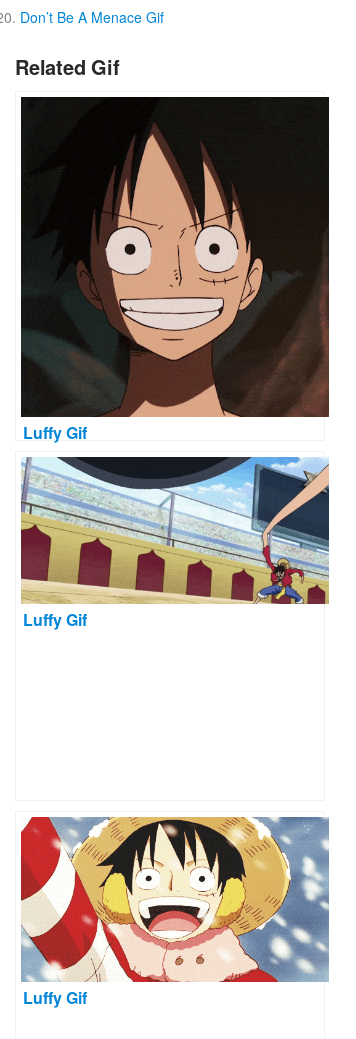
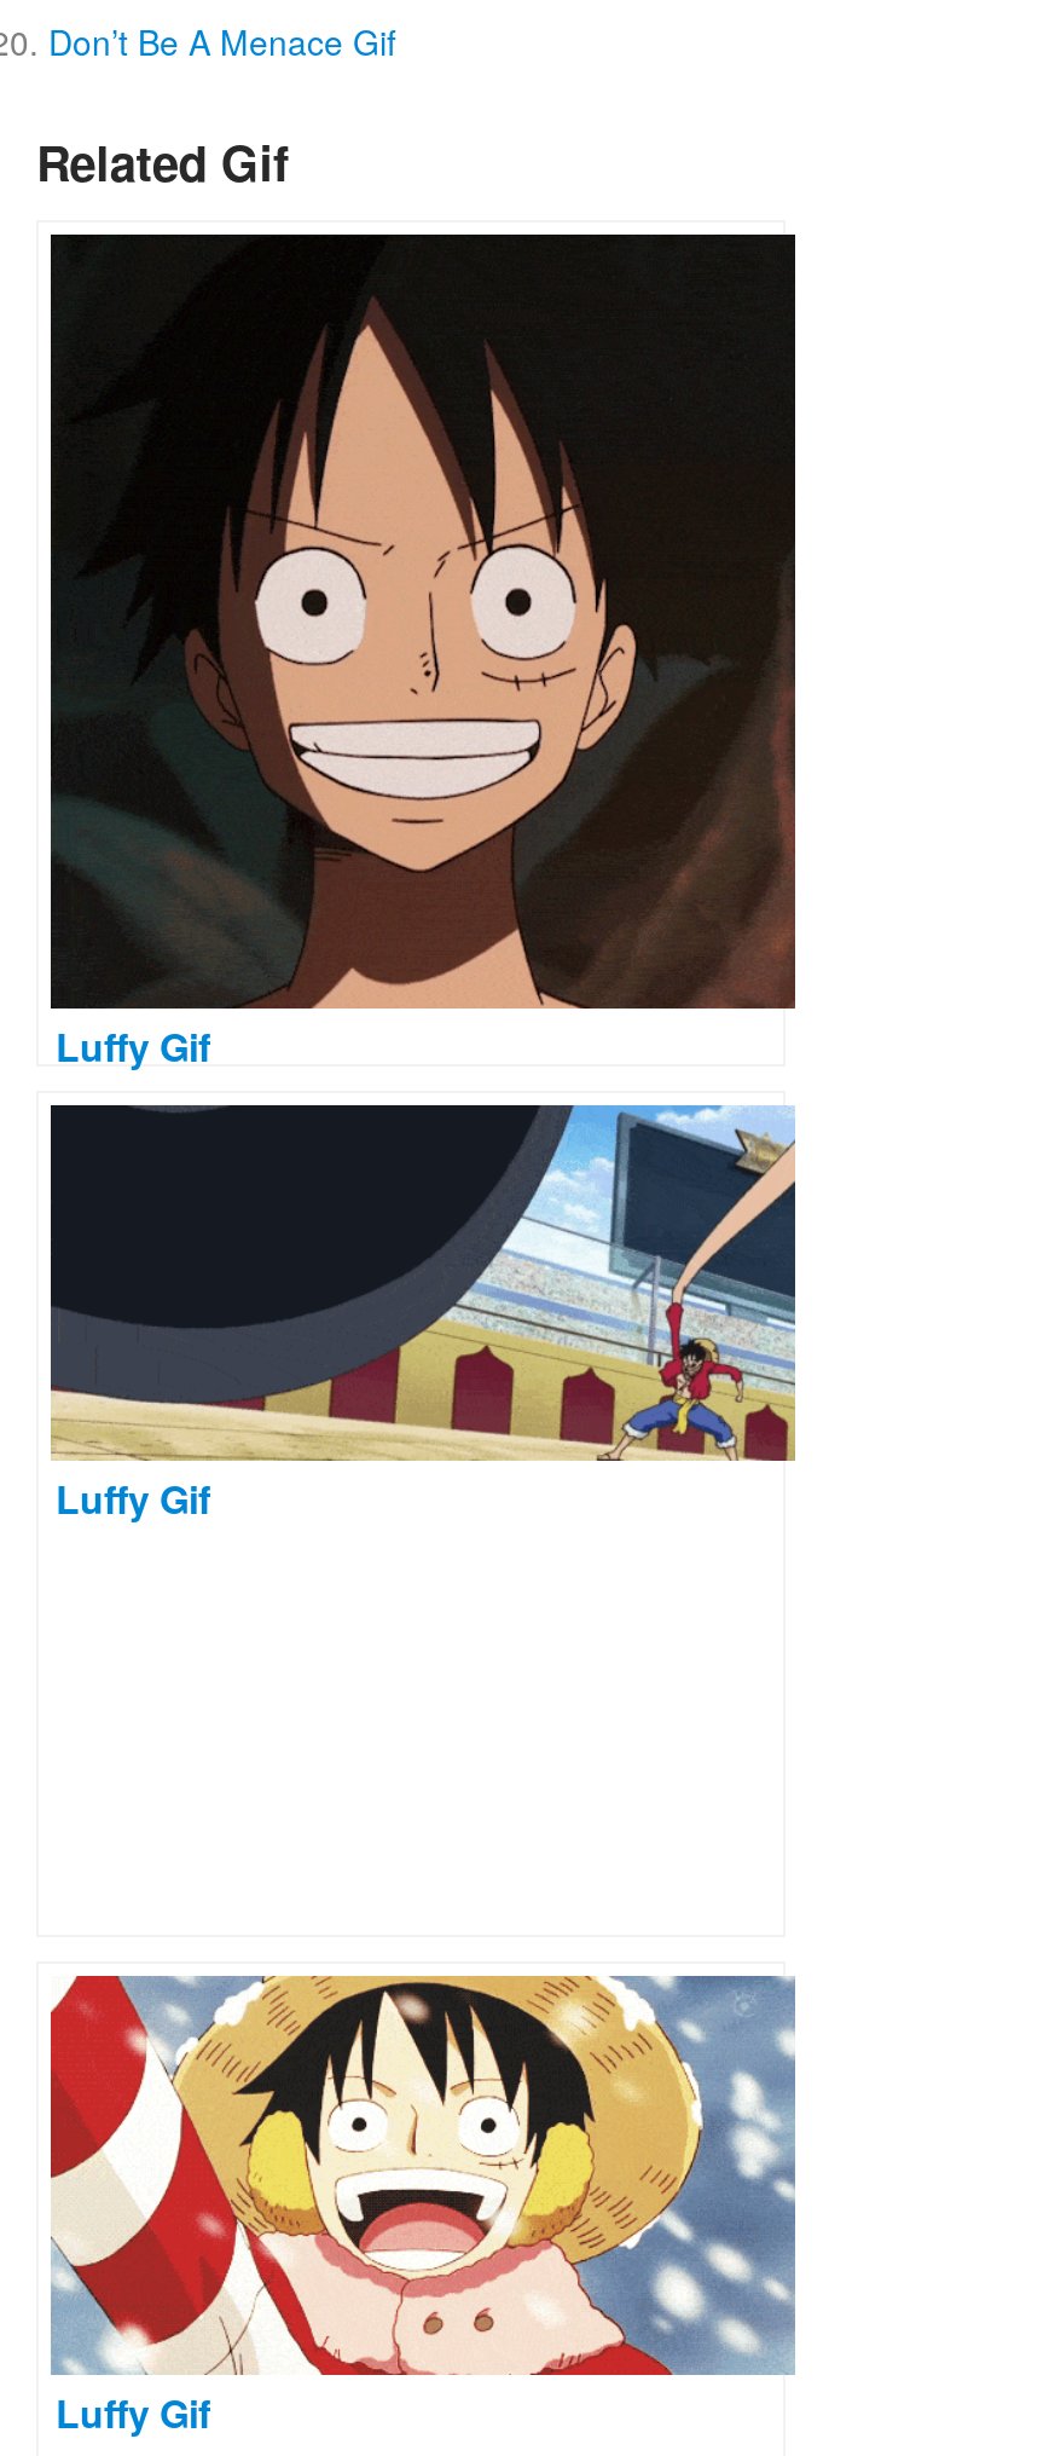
[20,456,330,605] [image] -> [48,1103,795,1461] [image]

